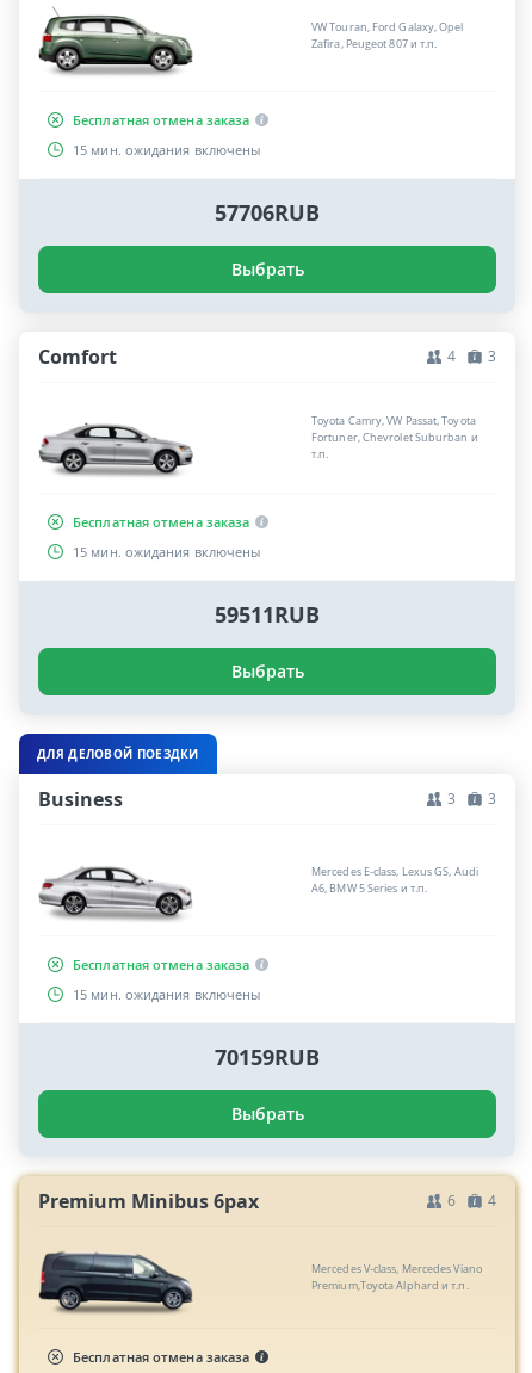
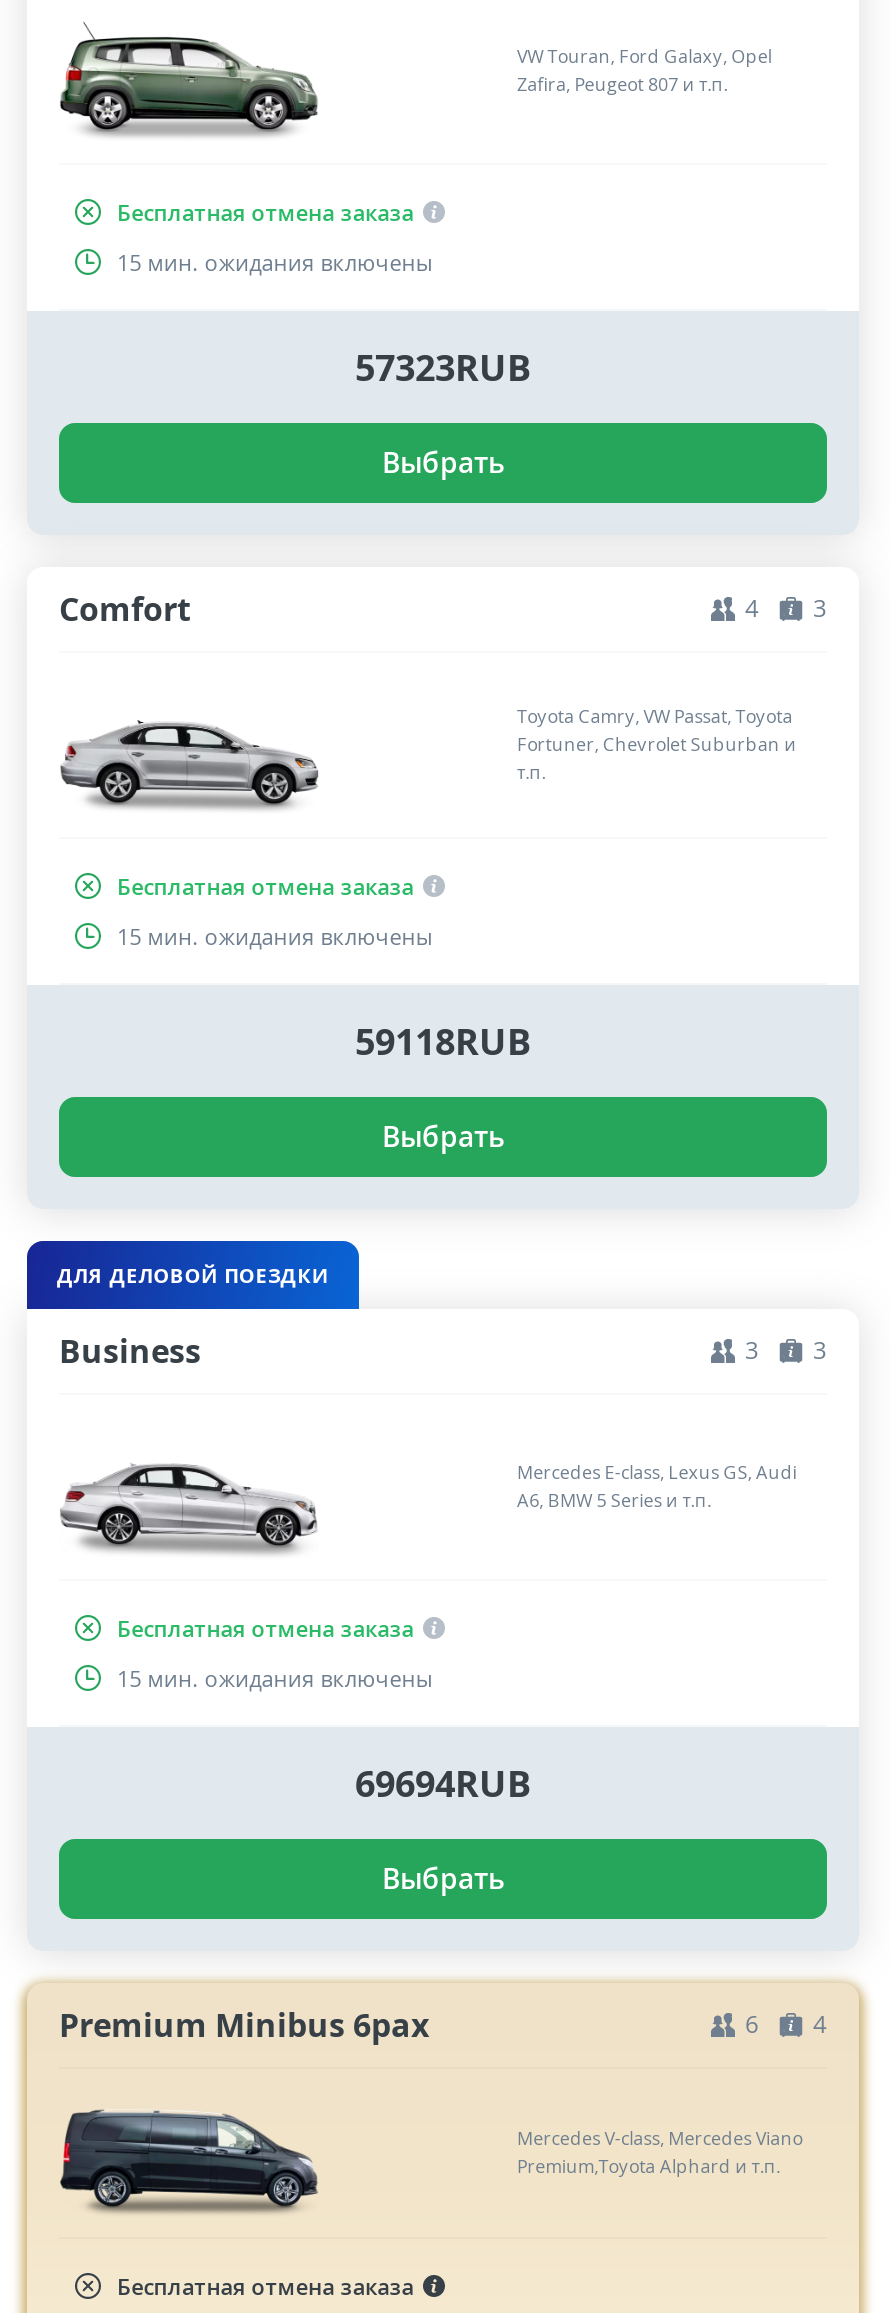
[215,198,320,227] 57706RUB -> [355,343,531,391] 57323RUB
[215,600,320,628] 59511RUB -> [355,1017,531,1065] 59118RUB
[215,1042,320,1071] 70159RUB -> [355,1759,531,1807] 69694RUB

